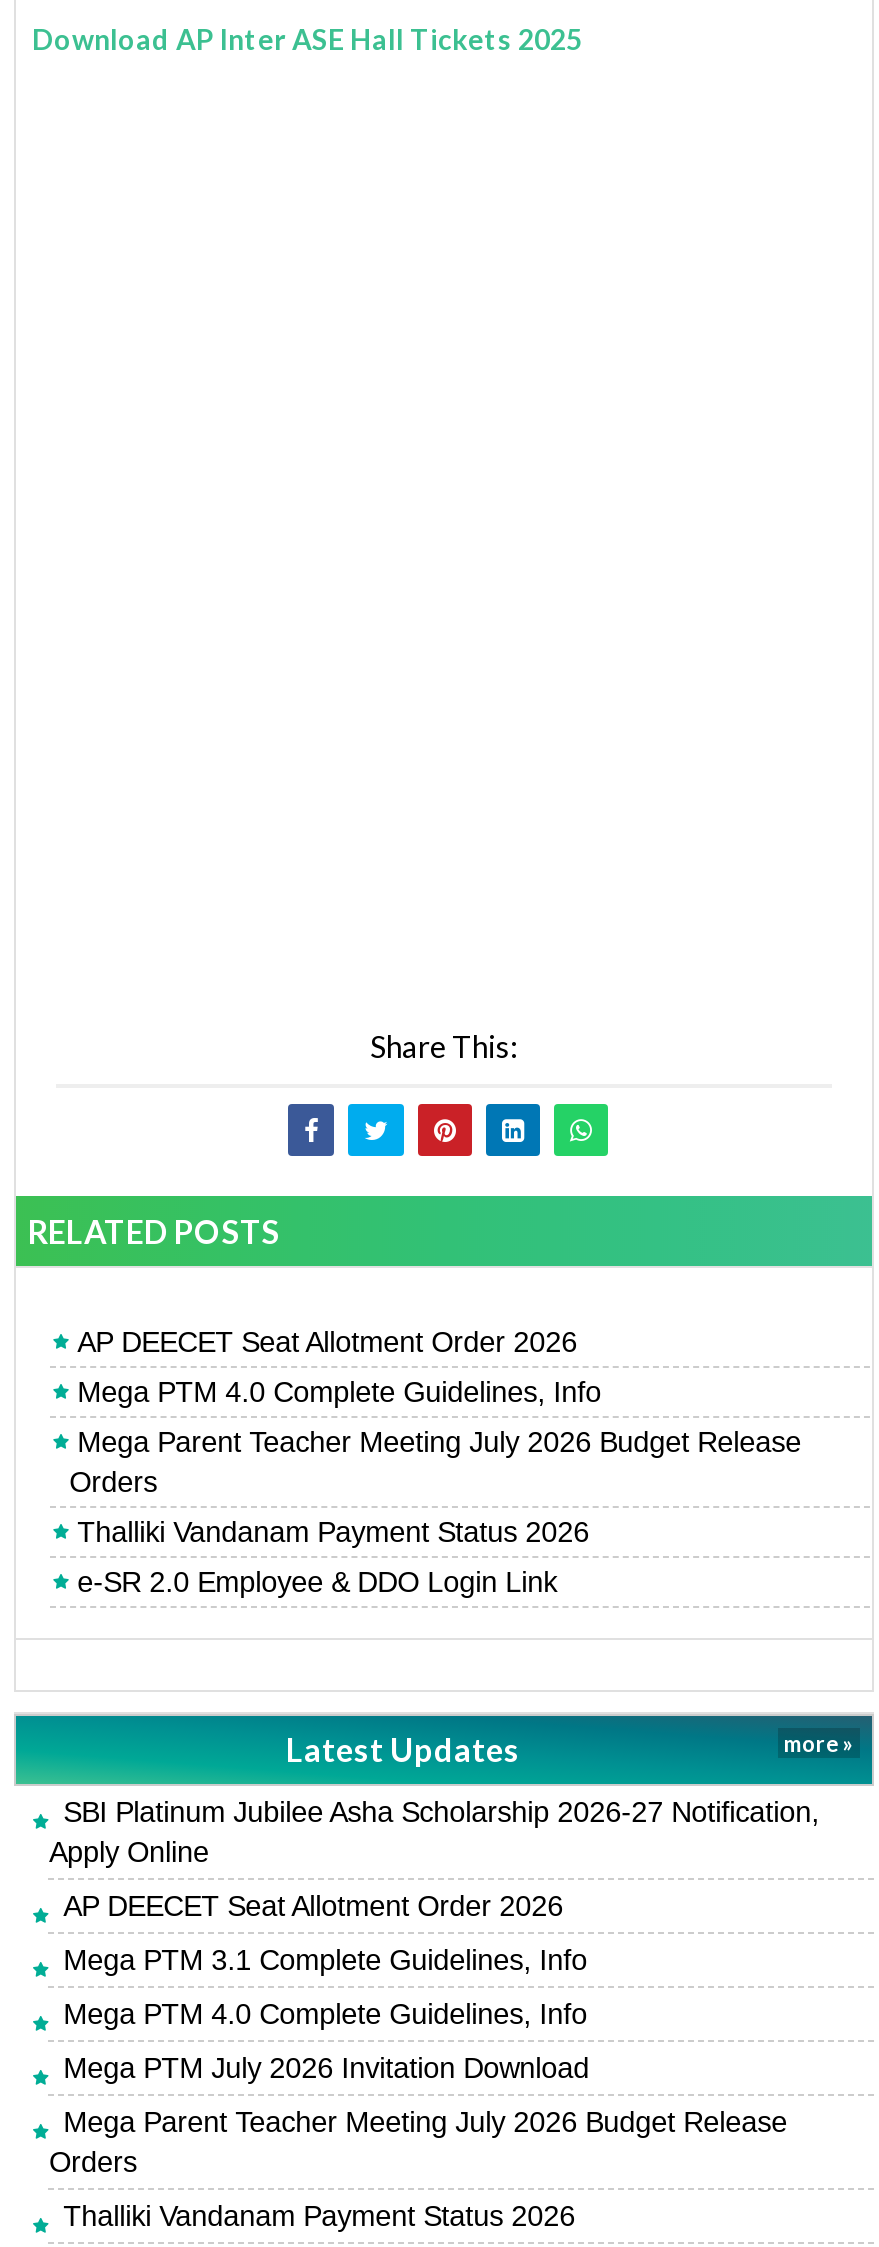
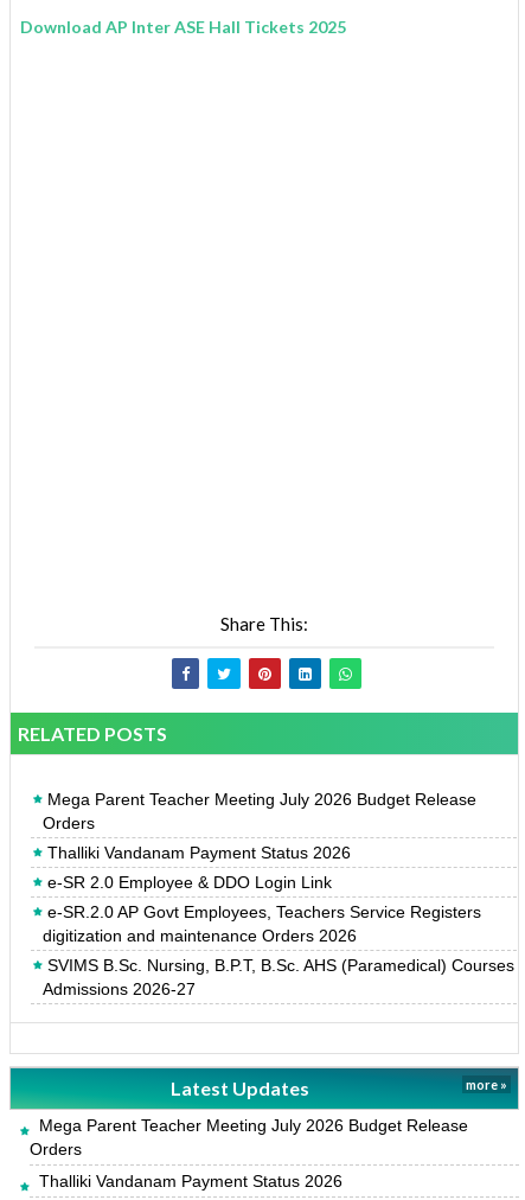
[77,1326,601,1408] AP DEECET Seat Allotment Order 2026 | Mega PTM 4.0 Complete Guidelines, Info -> none
none -> [42,902,514,998] e-SR.2.0 AP Govt Employees, Teachers Service Registers | digitization and maintenance Orders 2026 | SVIMS B.Sc. Nursing, B.P.T, B.Sc. AHS (Paramedical) Courses | Admissions 2026-27
moved [286,1730,854,1768] -> [171,1077,507,1099]: Latest Updates | more »
[49,1796,819,2084] SBI Platinum Jubilee Asha Scholarship 2026-27 Notification, | Apply Online | AP DEECET Seat Allotment Order 2026 | Mega PTM 3.1 Complete Guidelines, Info | Mega PTM 4.0 Complete Guidelines, Info | Mega PTM July 2026 Invitation Download -> none

